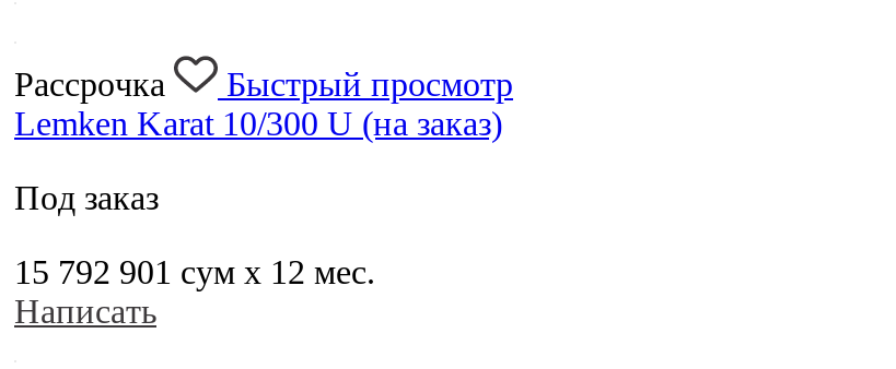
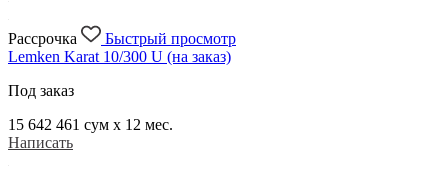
[14,253,375,290] 15 792 901 сум x 12 мес. -> [8,116,173,133] 15 642 461 сум x 12 мес.

